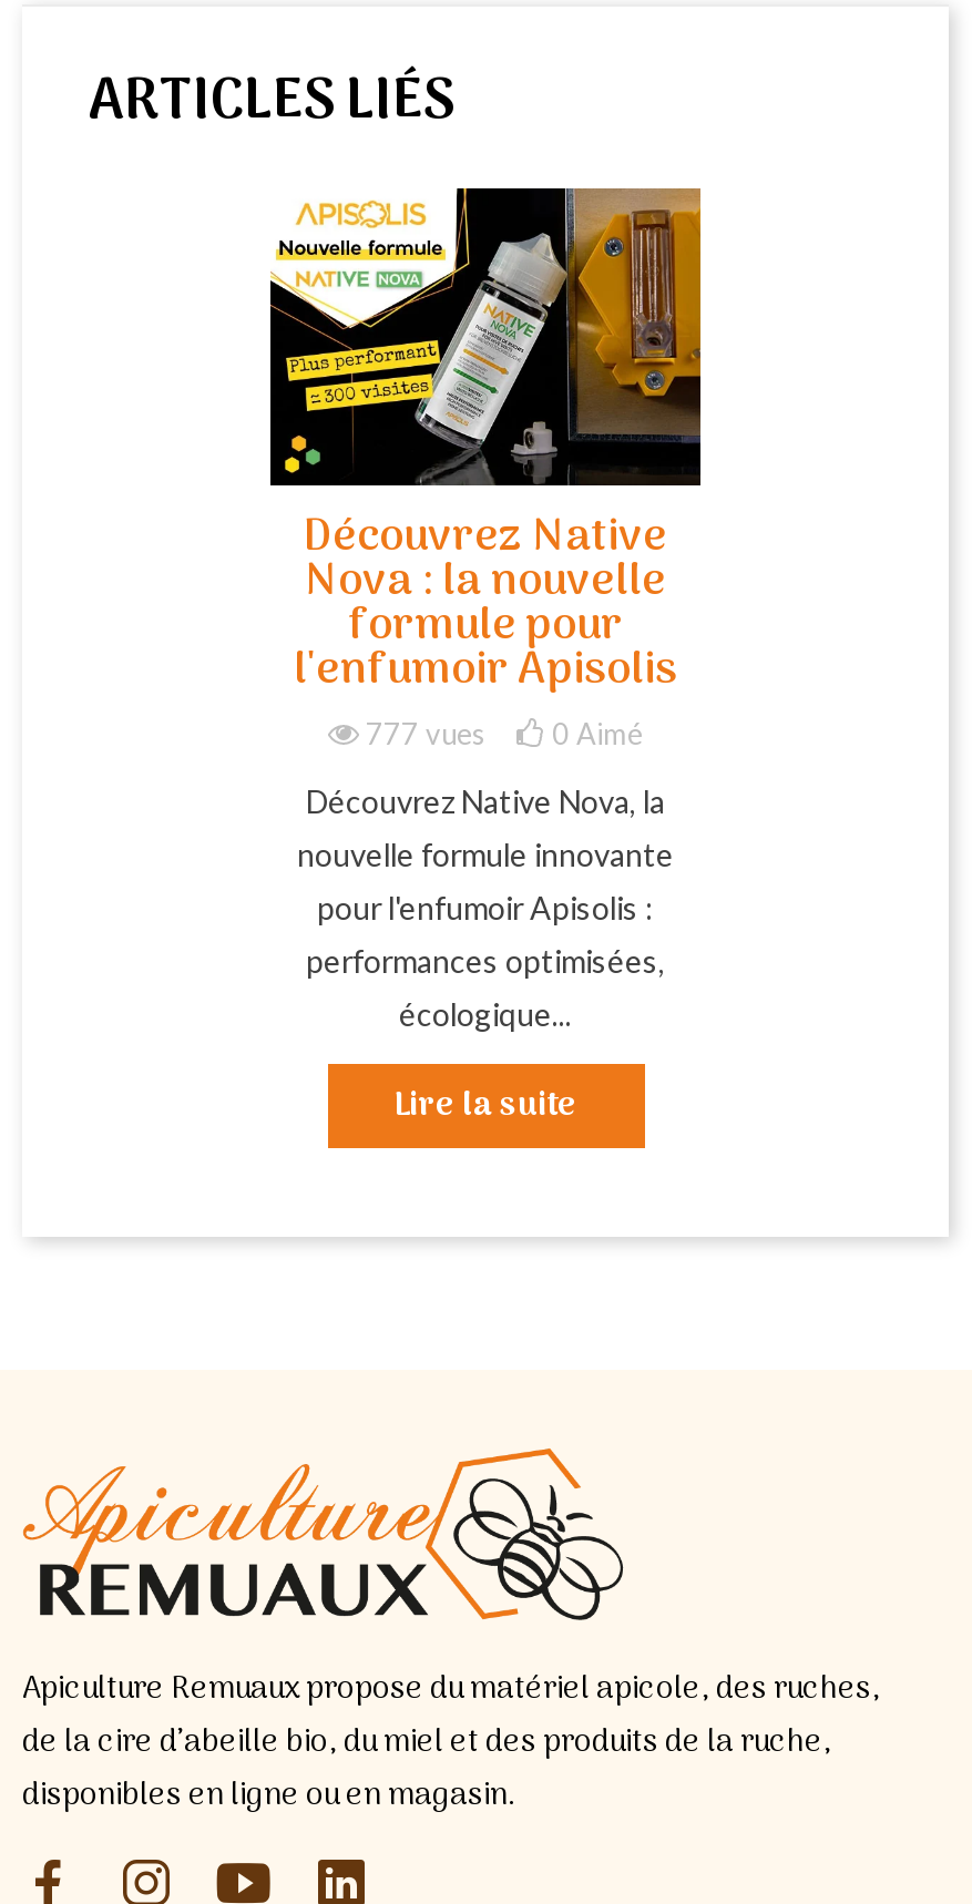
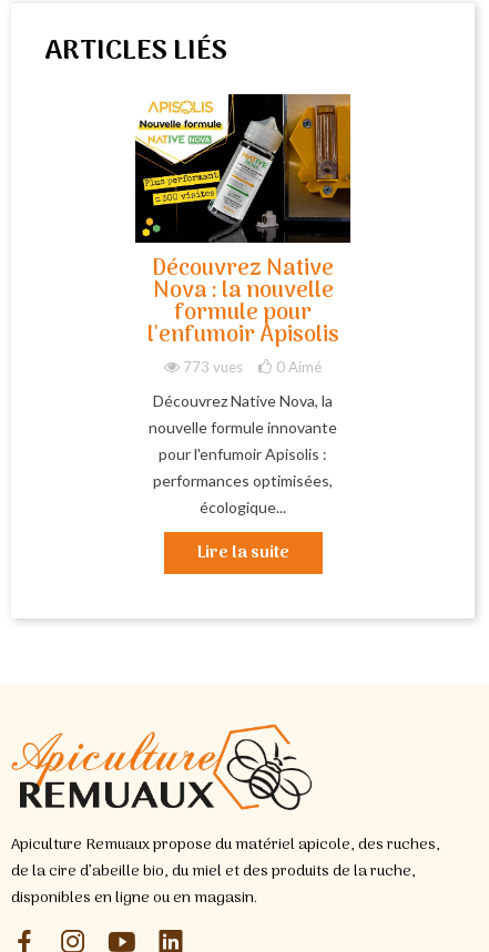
[366,717,643,752] 777 vues 0 Aimé -> [183,358,322,376] 773 vues 0 Aimé

